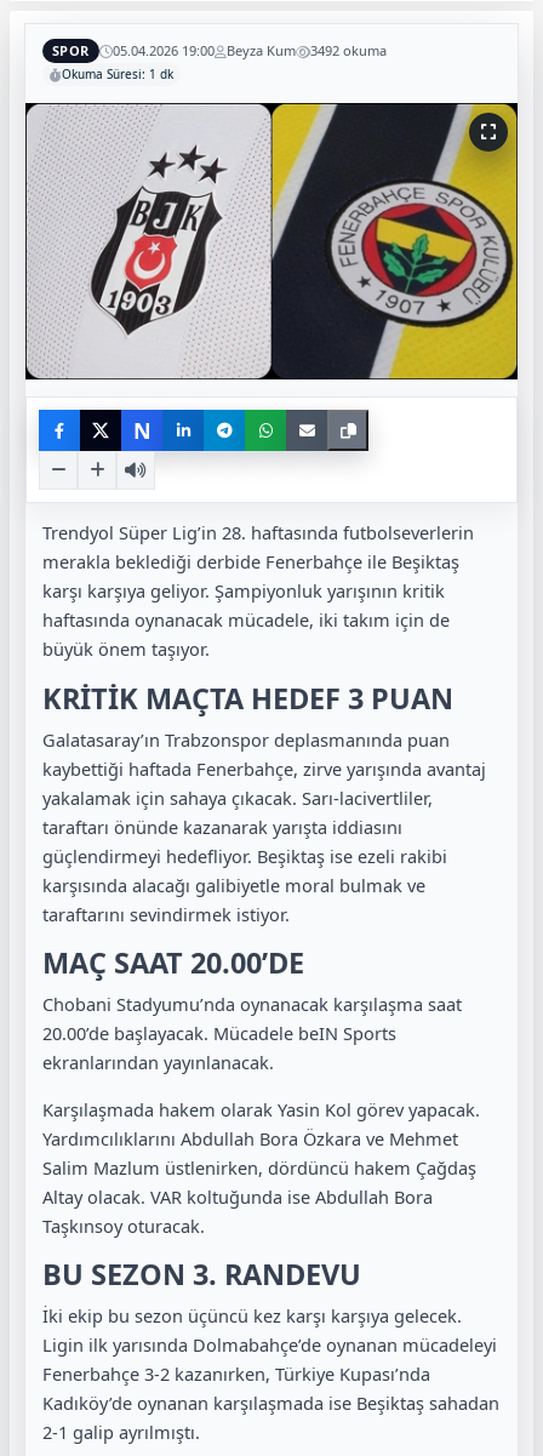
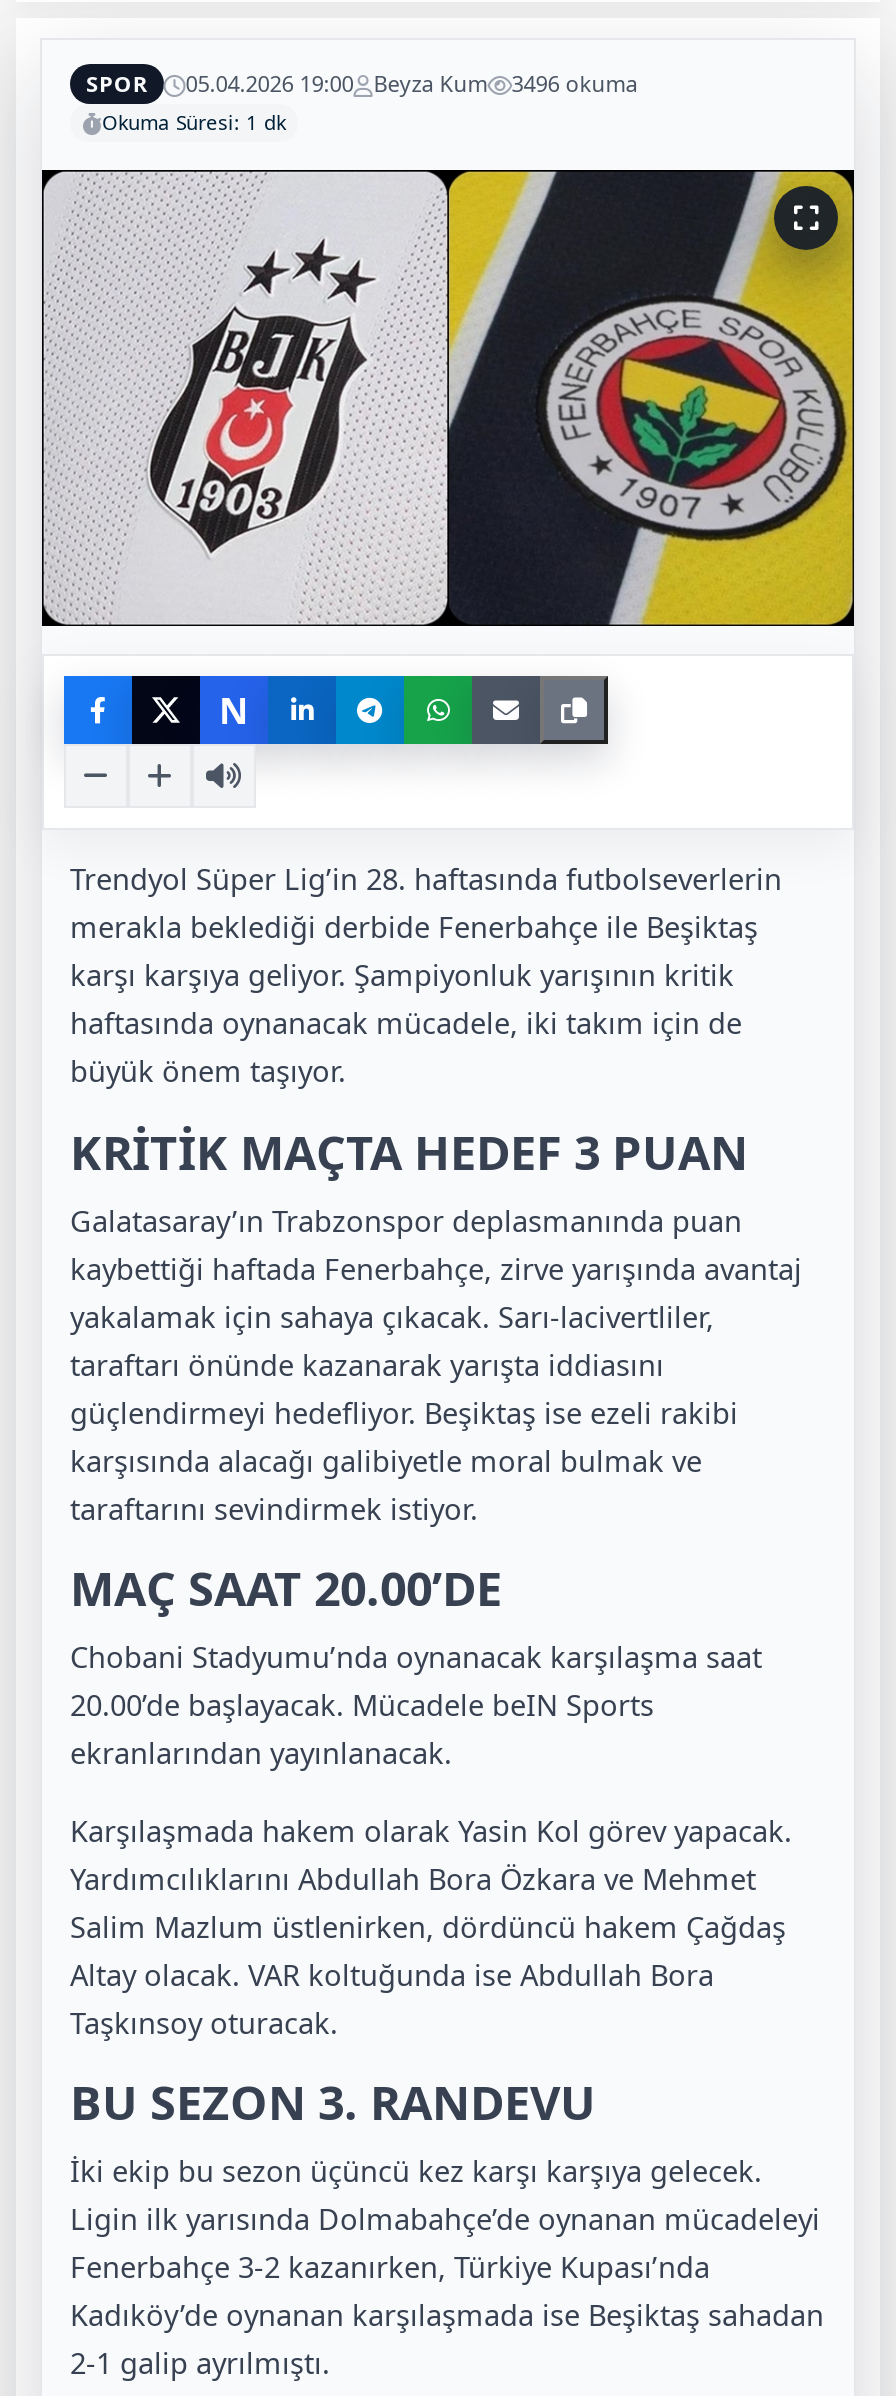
[52,41,386,59] SPOR 05.04.2026 19:00 Beyza Kum 3492 okuma -> [86,68,638,98] SPOR 05.04.2026 19:00 Beyza Kum 3496 okuma

